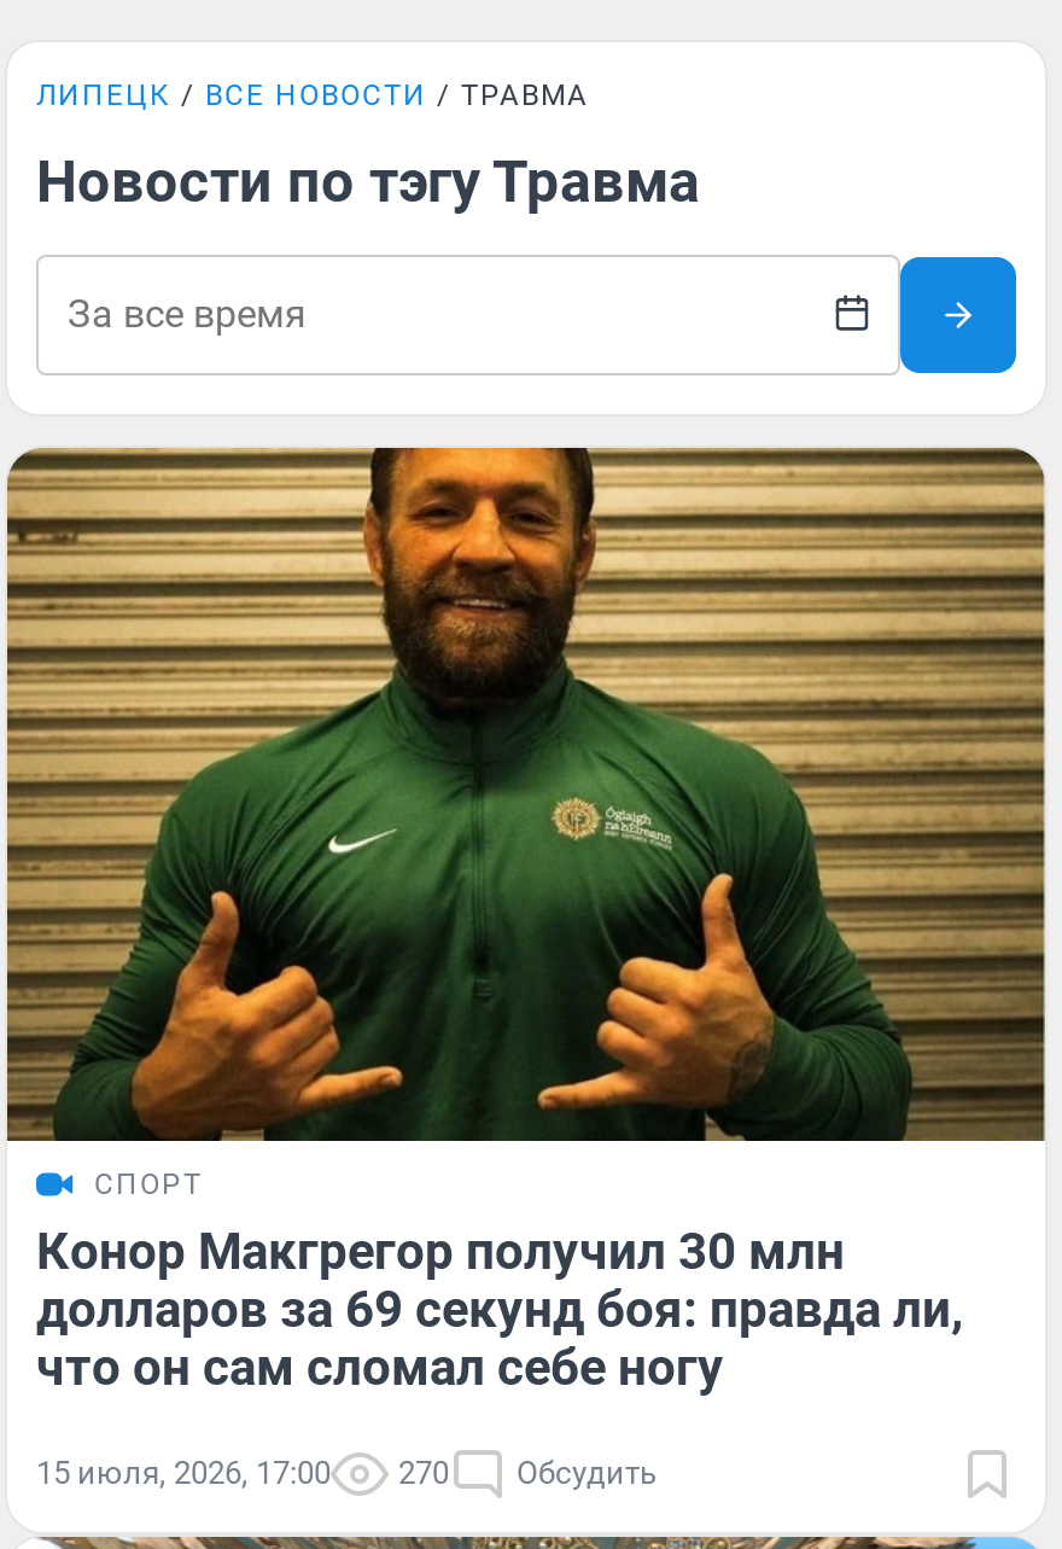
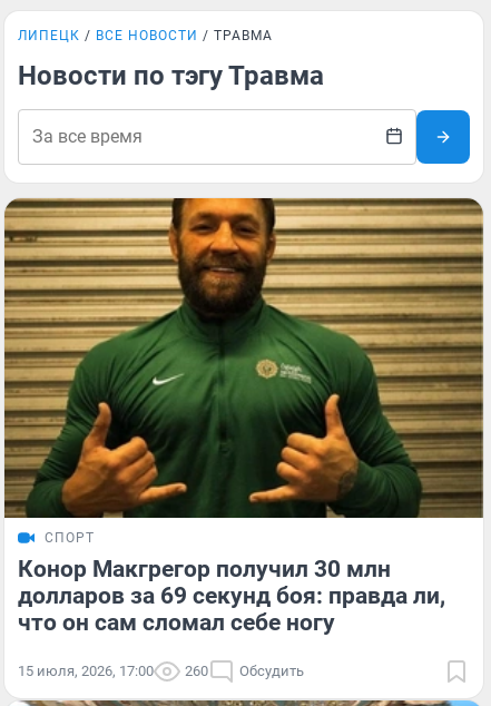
[36,1454,657,1490] 15 июля, 2026, 17:00 270 Обсудить -> [18,662,304,679] 15 июля, 2026, 17:00 260 Обсудить

